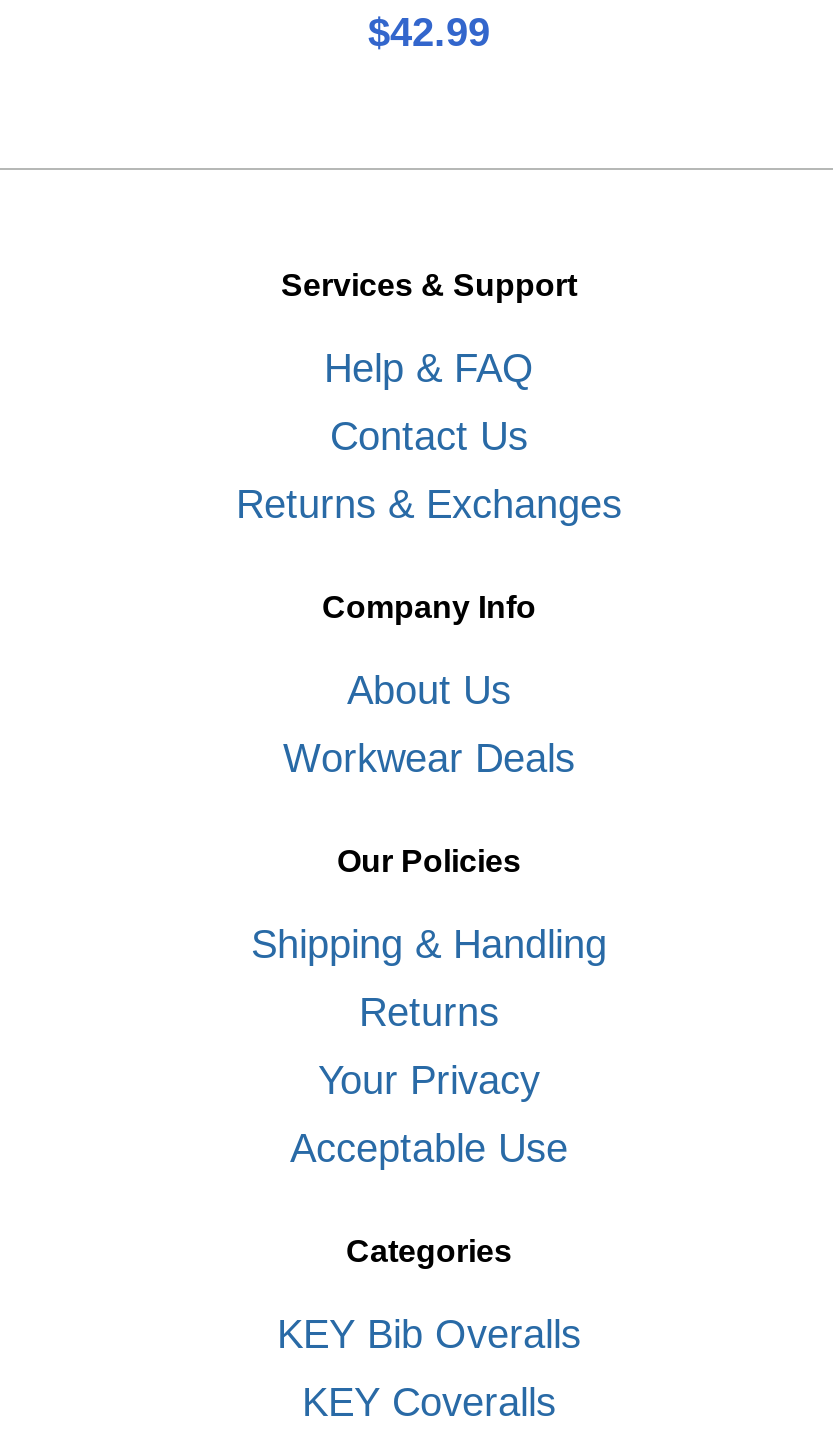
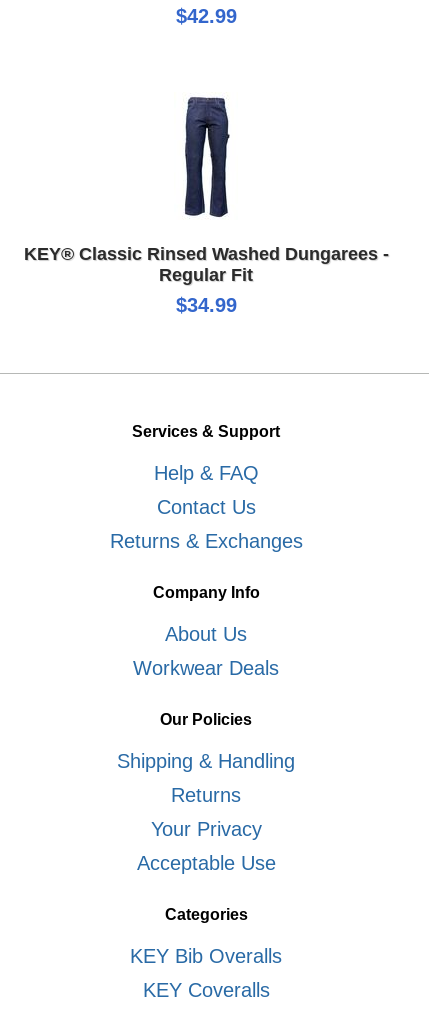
none -> [23,96,388,316] [image] | KEY® Classic Rinsed Washed Dungarees - | Regular Fit | $34.99

